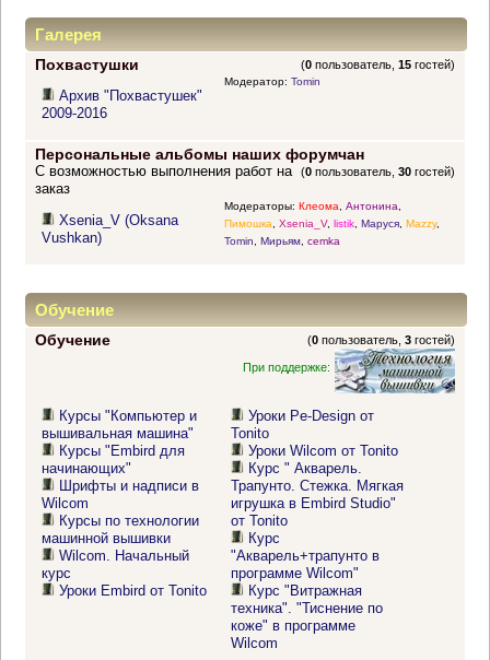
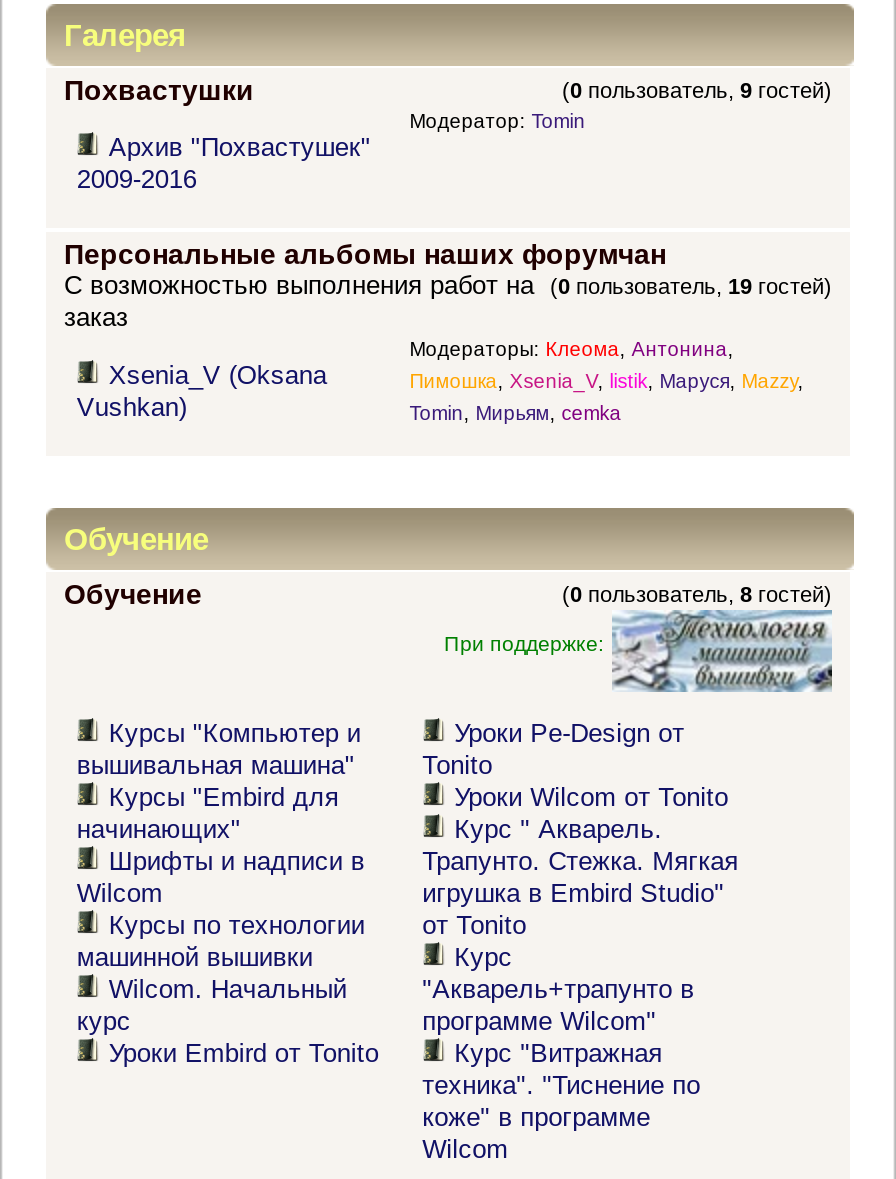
[301,58,455,71] (0 пользователь, 15 гостей) -> [562,79,832,103] (0 пользователь, 9 гостей)
[301,165,455,178] (0 пользователь, 30 гостей) -> [550,275,832,299] (0 пользователь, 19 гостей)
[307,334,455,347] (0 пользователь, 3 гостей) -> [562,583,832,607] (0 пользователь, 8 гостей)

